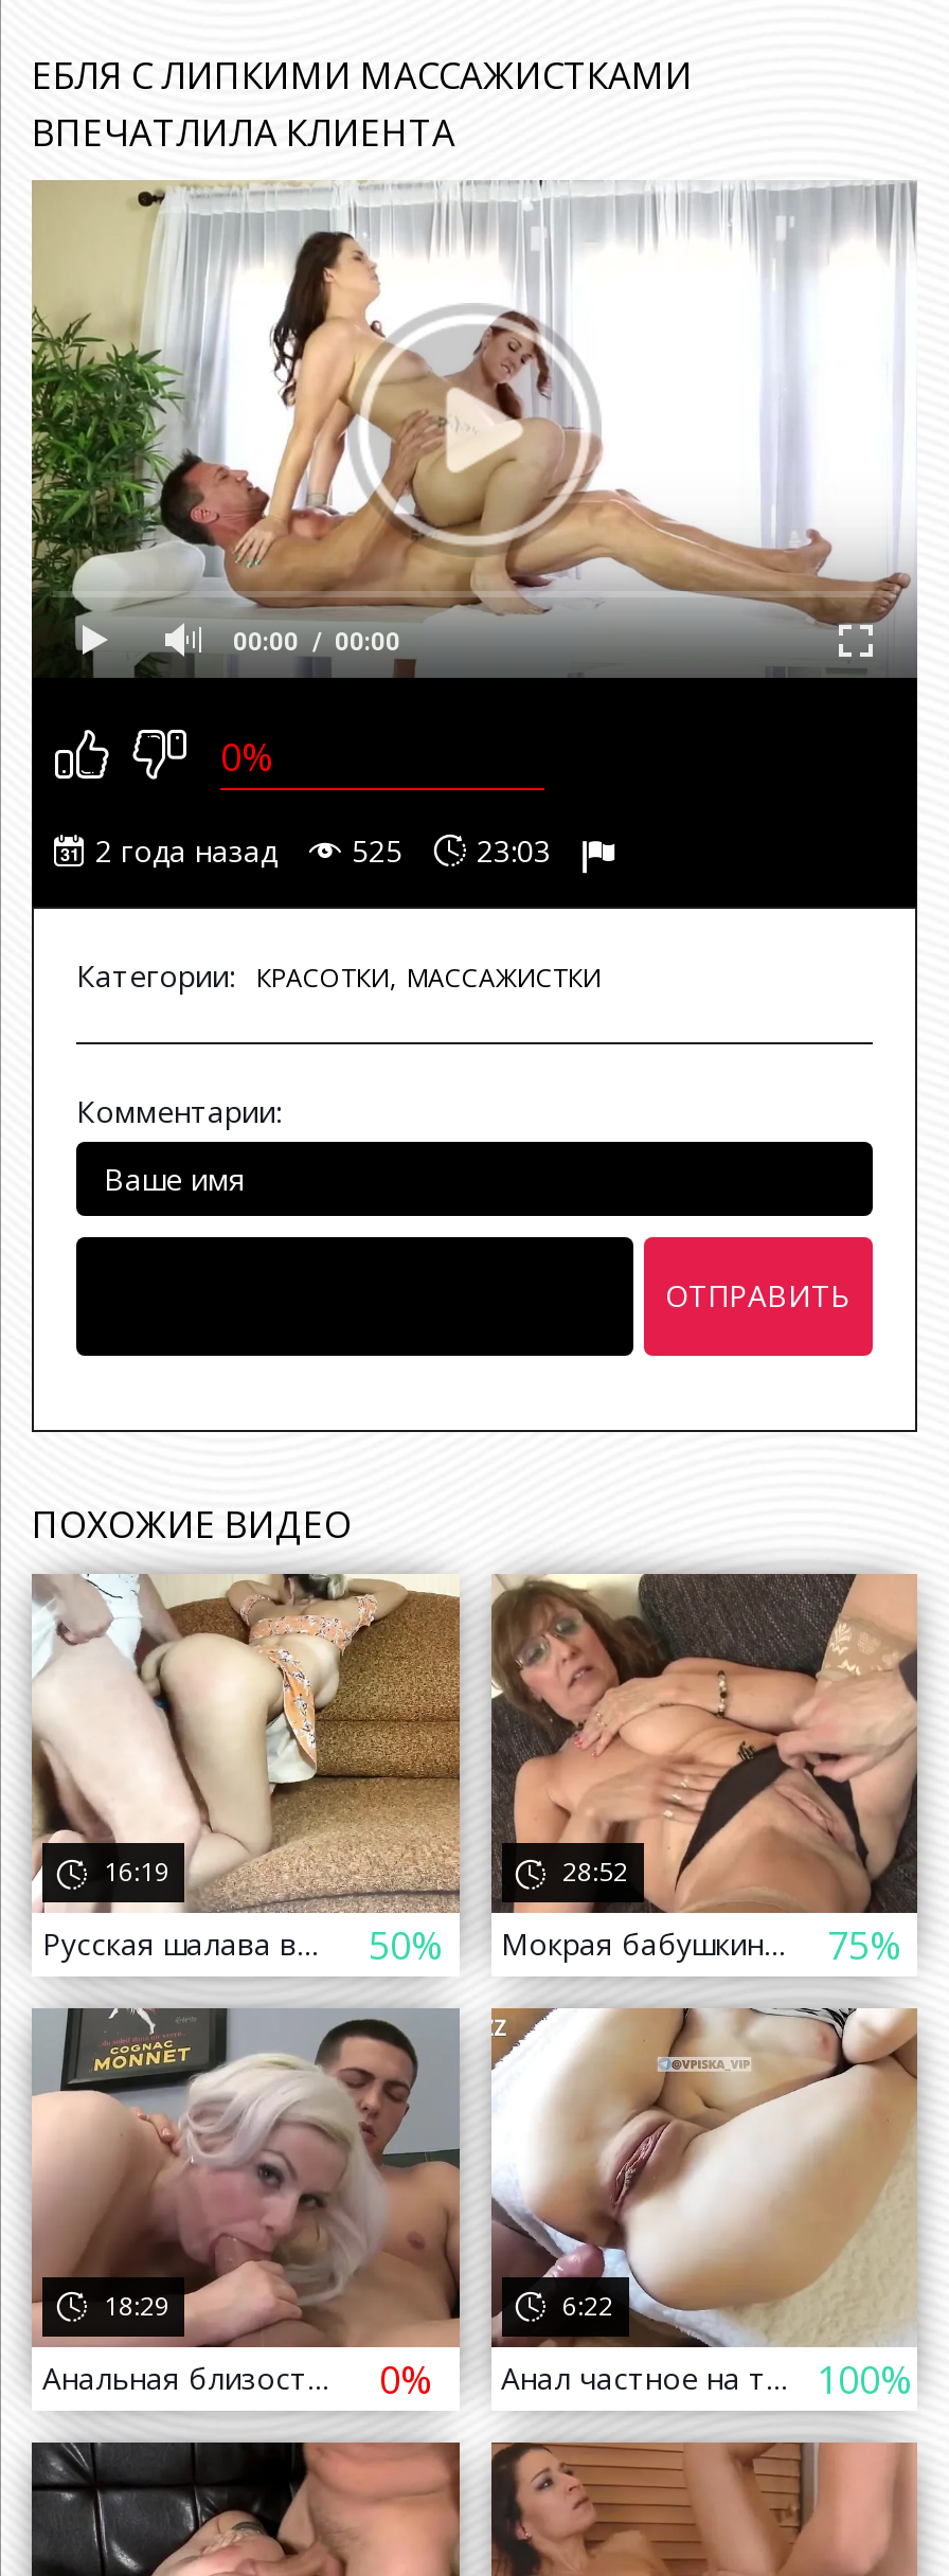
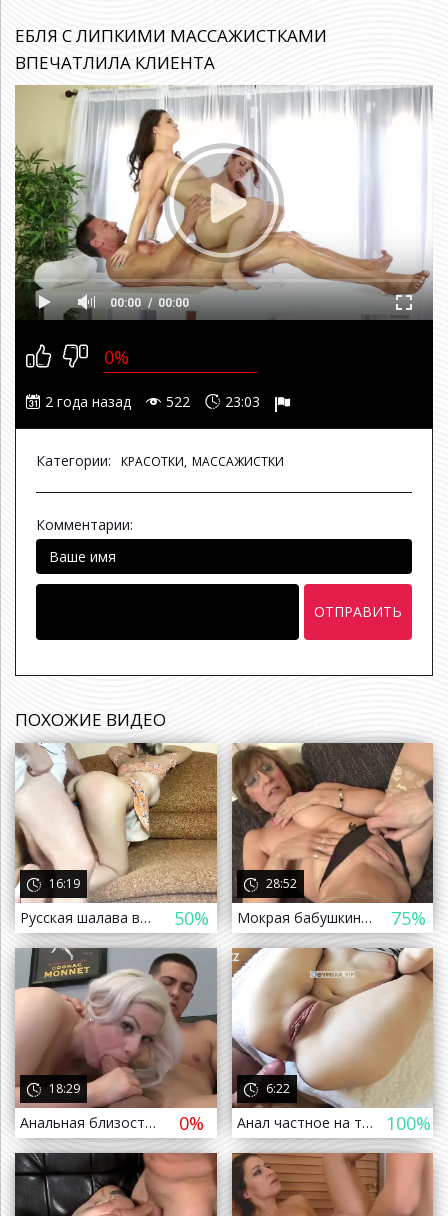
[95,830,551,870] 2 года назад 525 23:03 -> [45,392,260,411] 2 года назад 522 23:03

